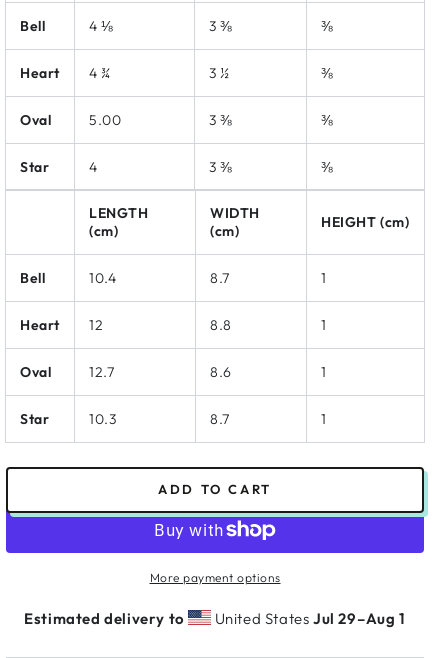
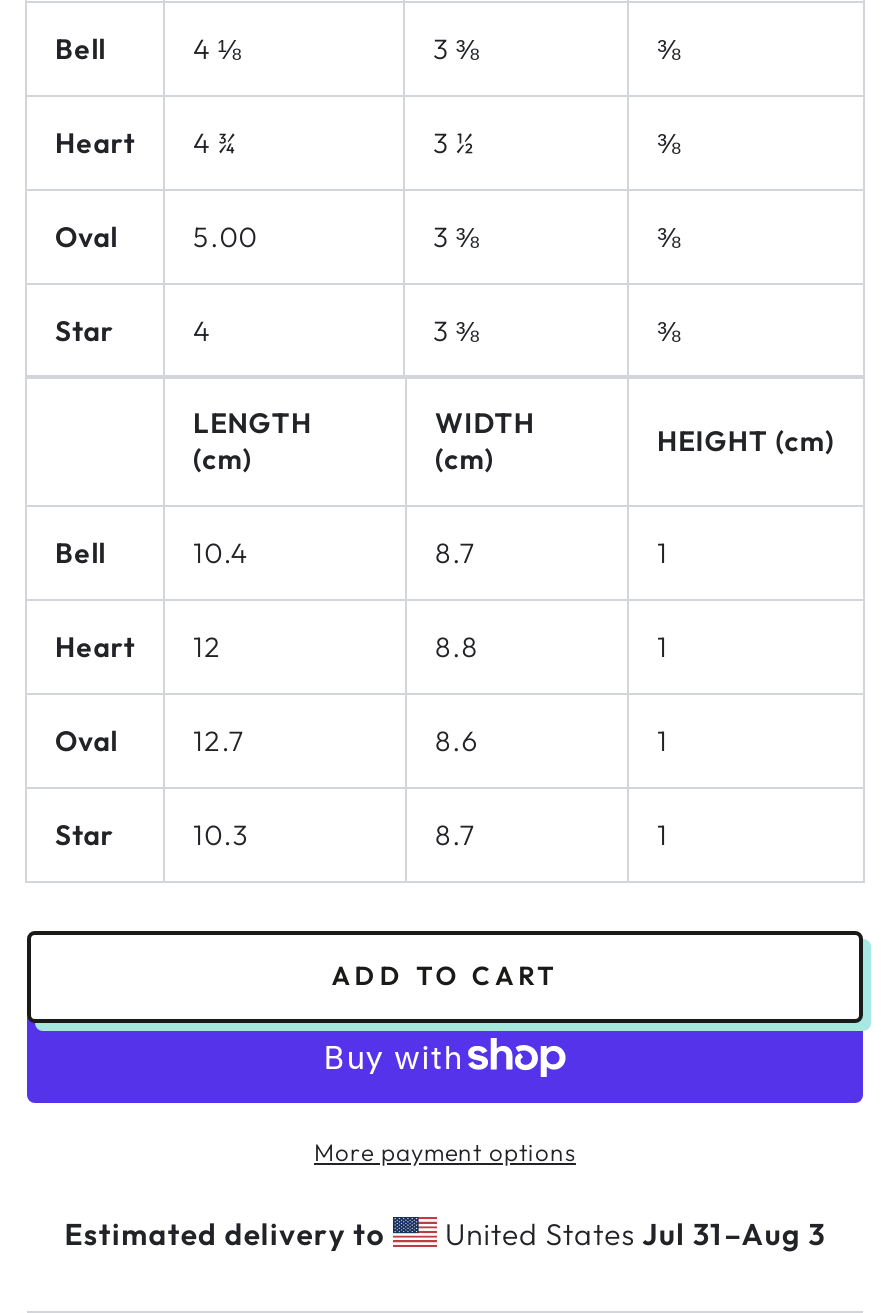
[211,609,406,628] United States Jul 29–Aug 1 -> [438,1214,826,1252] United States Jul 31–Aug 3

